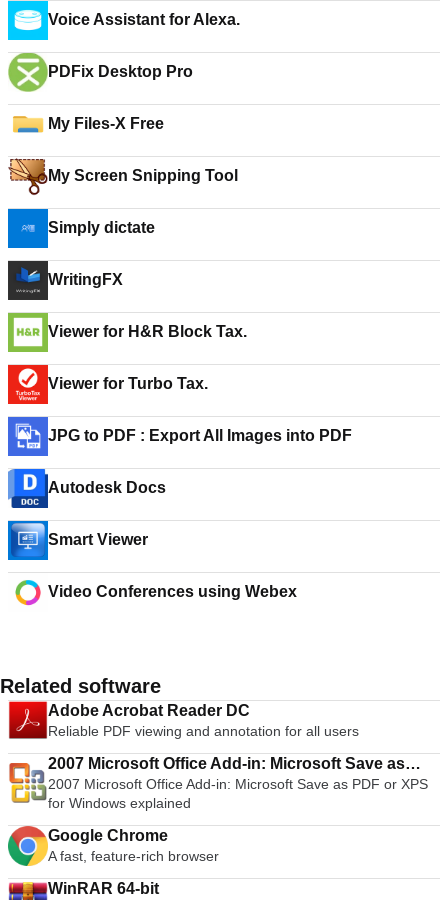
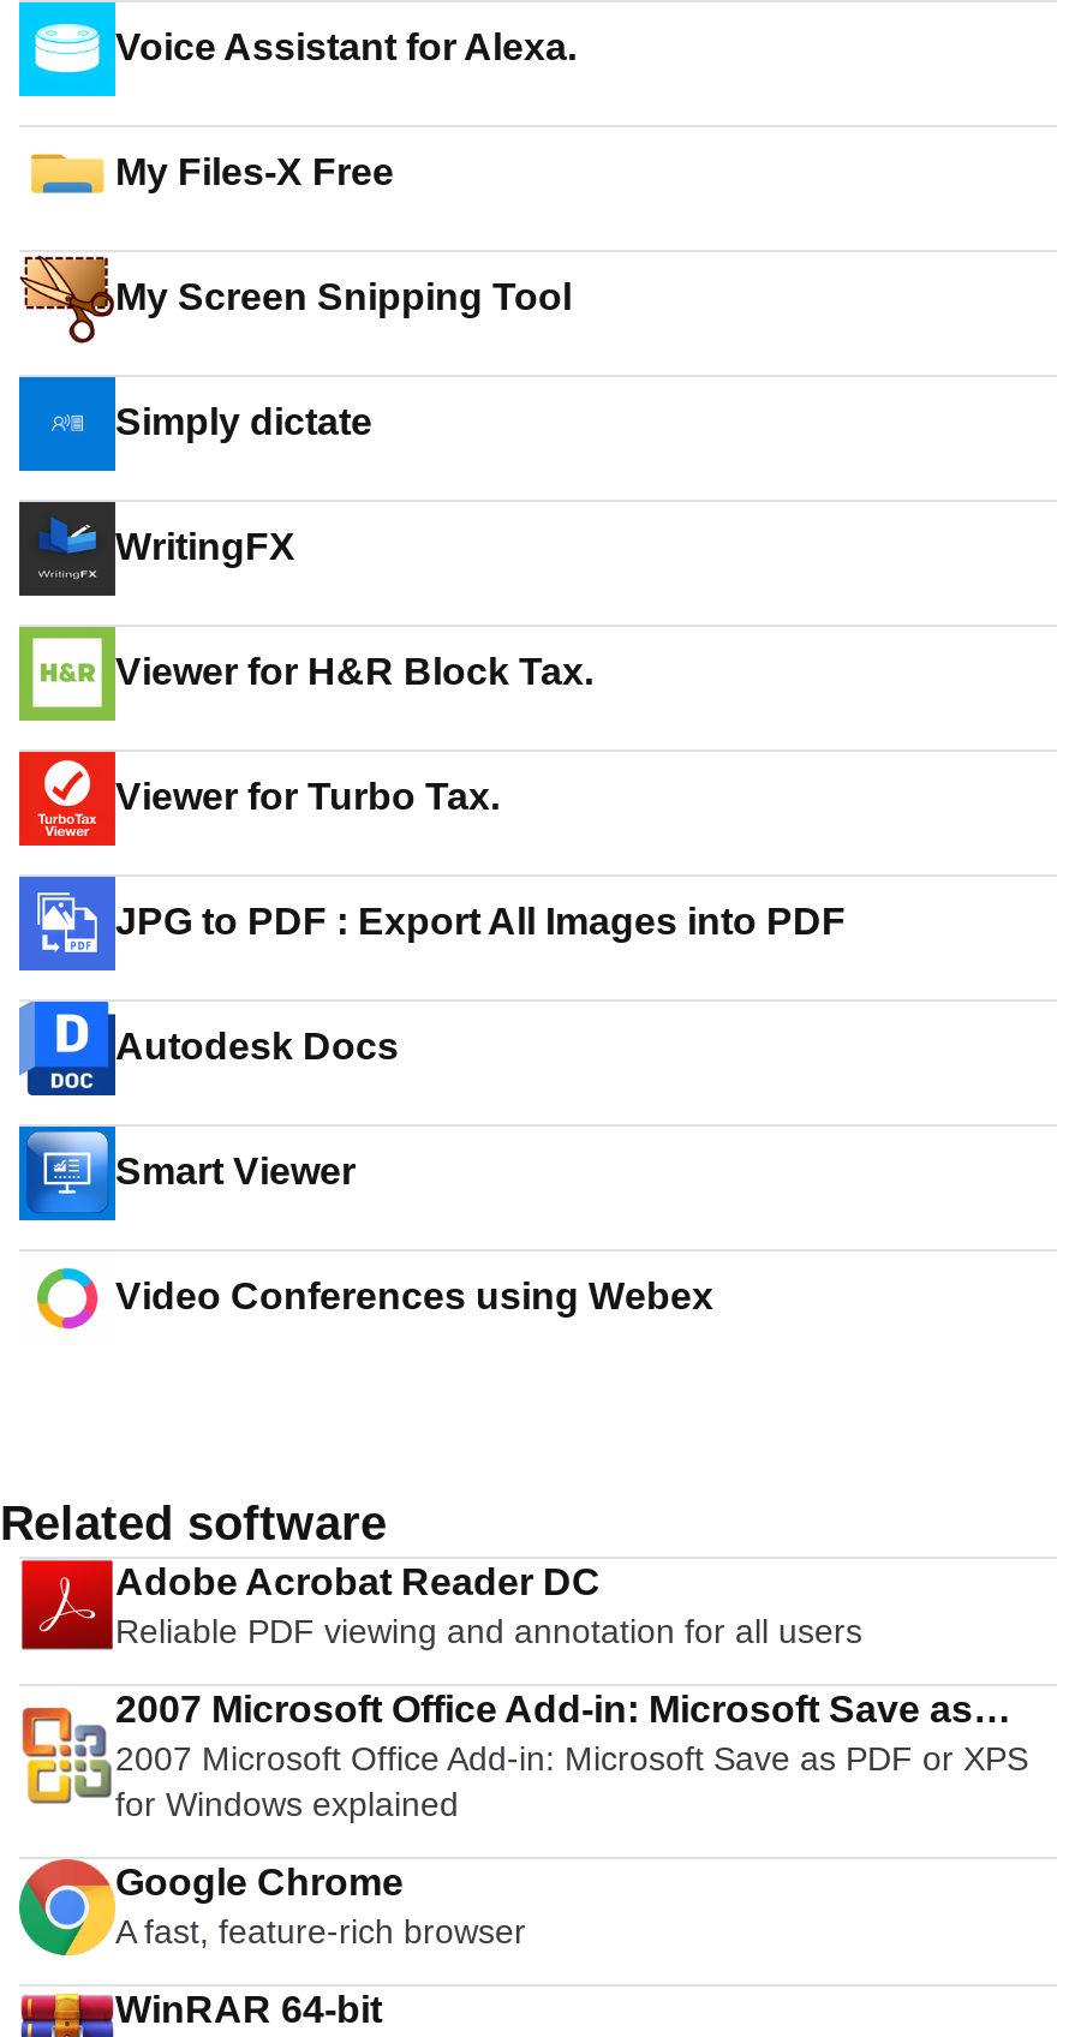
[7,52,193,93] [image] | PDFix Desktop Pro -> none

